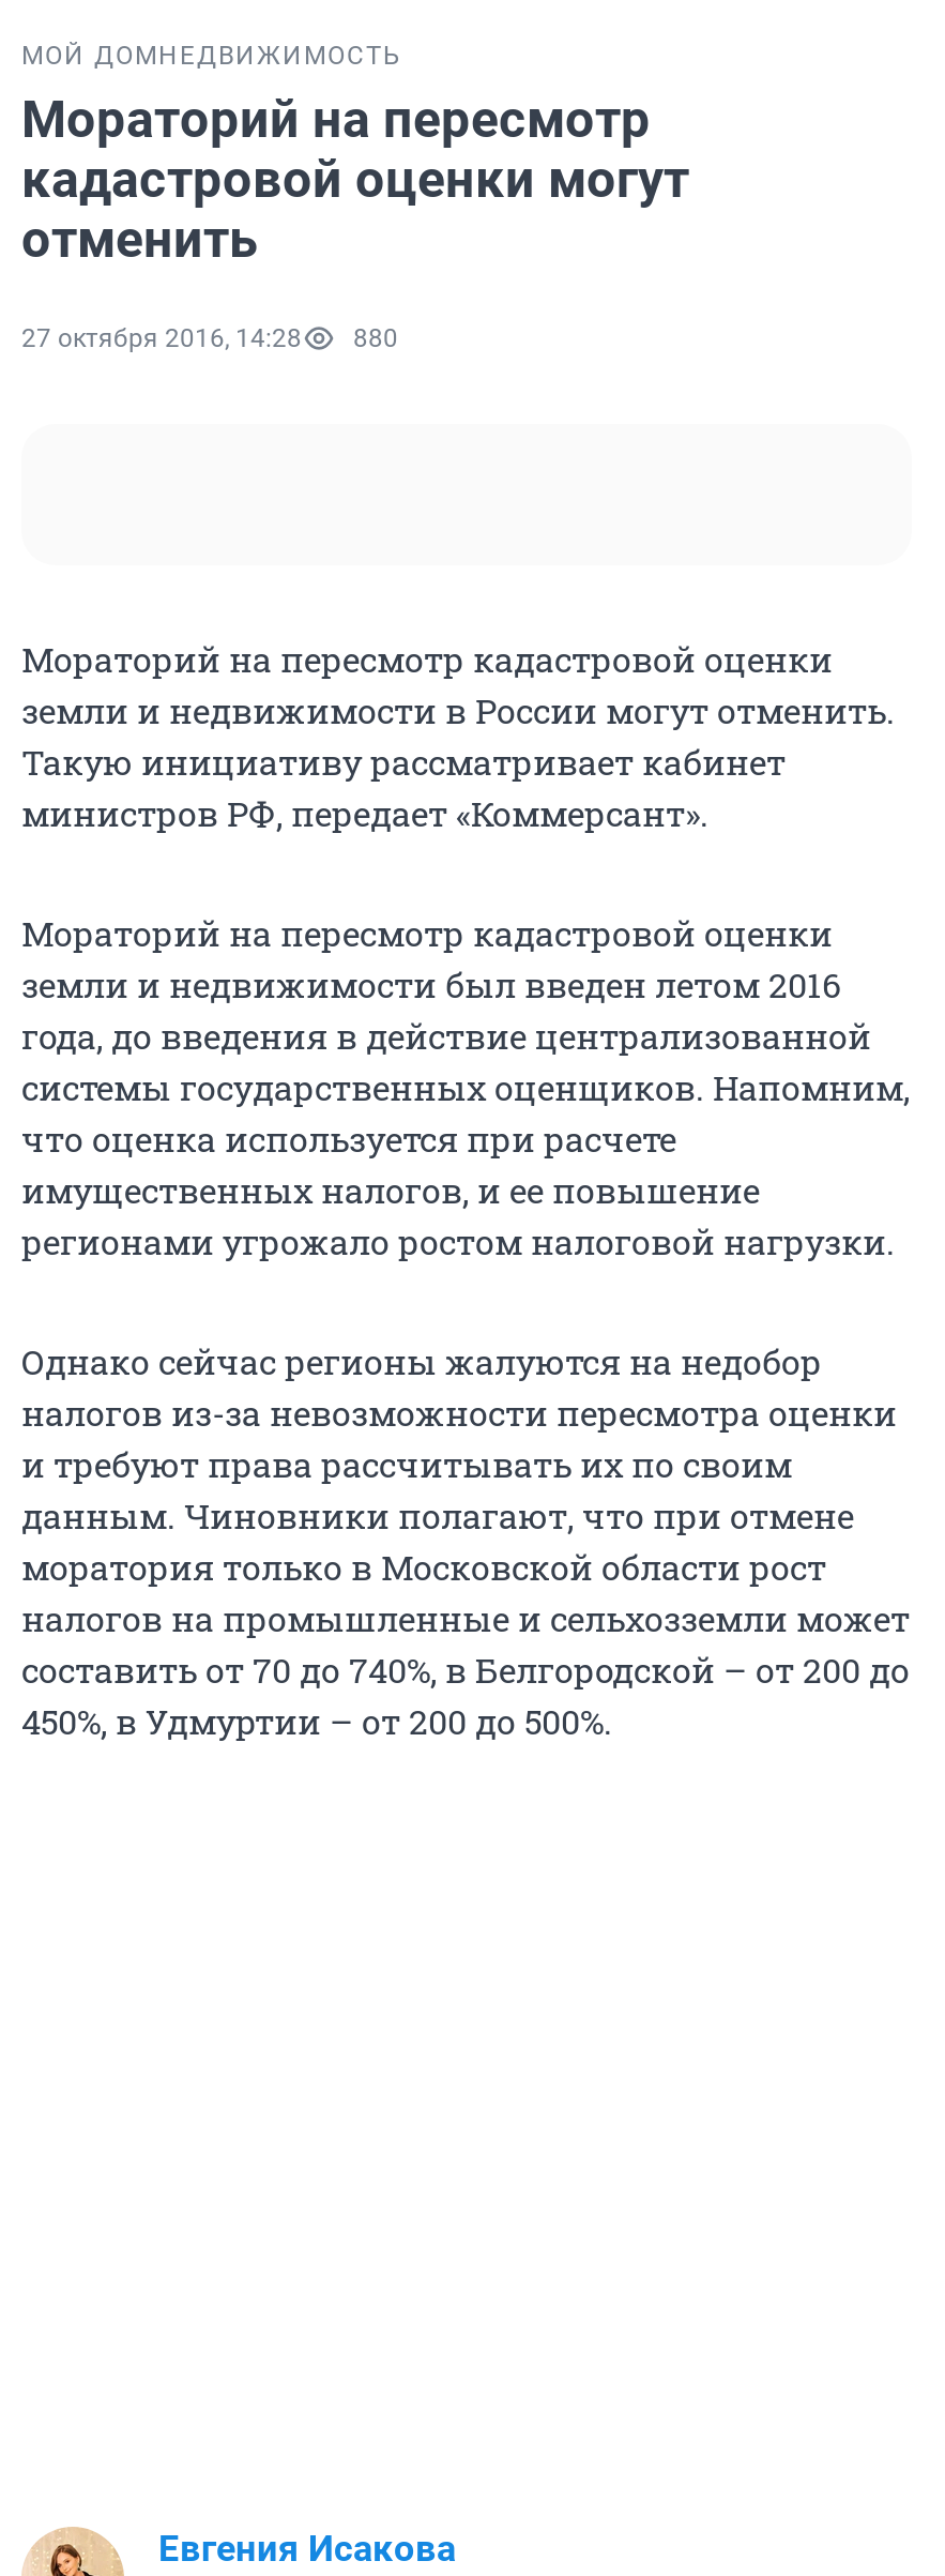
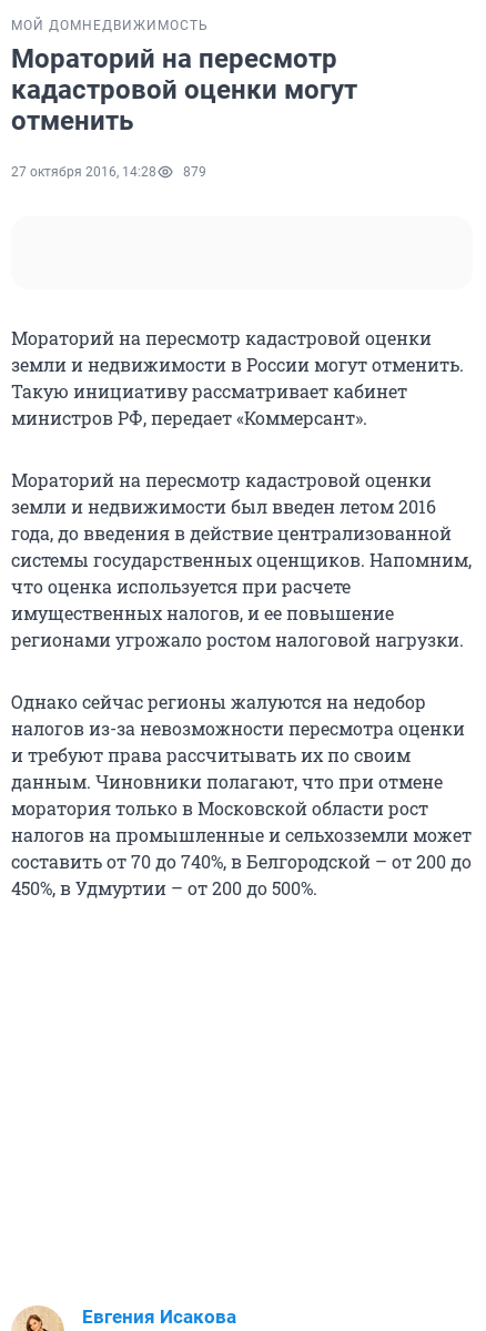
[21,324,398,354] 27 октября 2016, 14:28 880 -> [11,164,206,180] 27 октября 2016, 14:28 879

